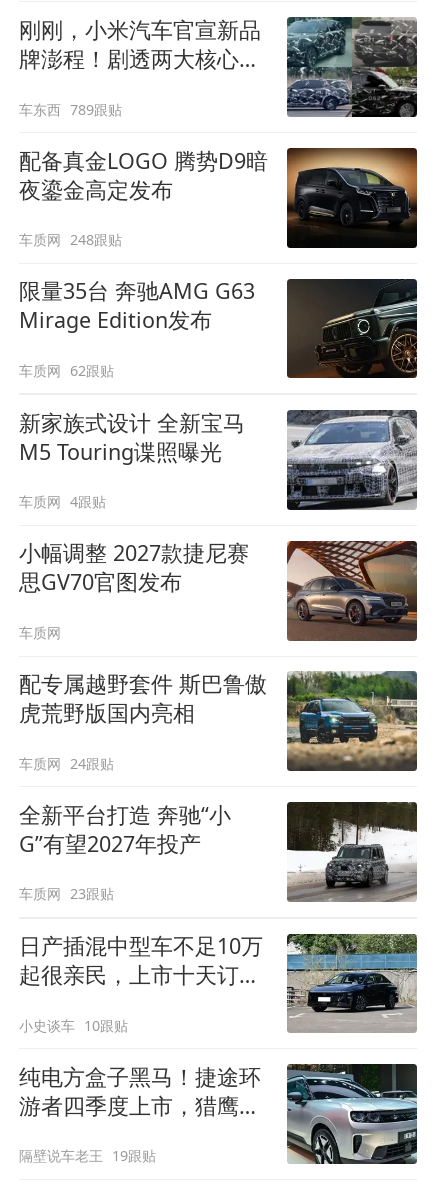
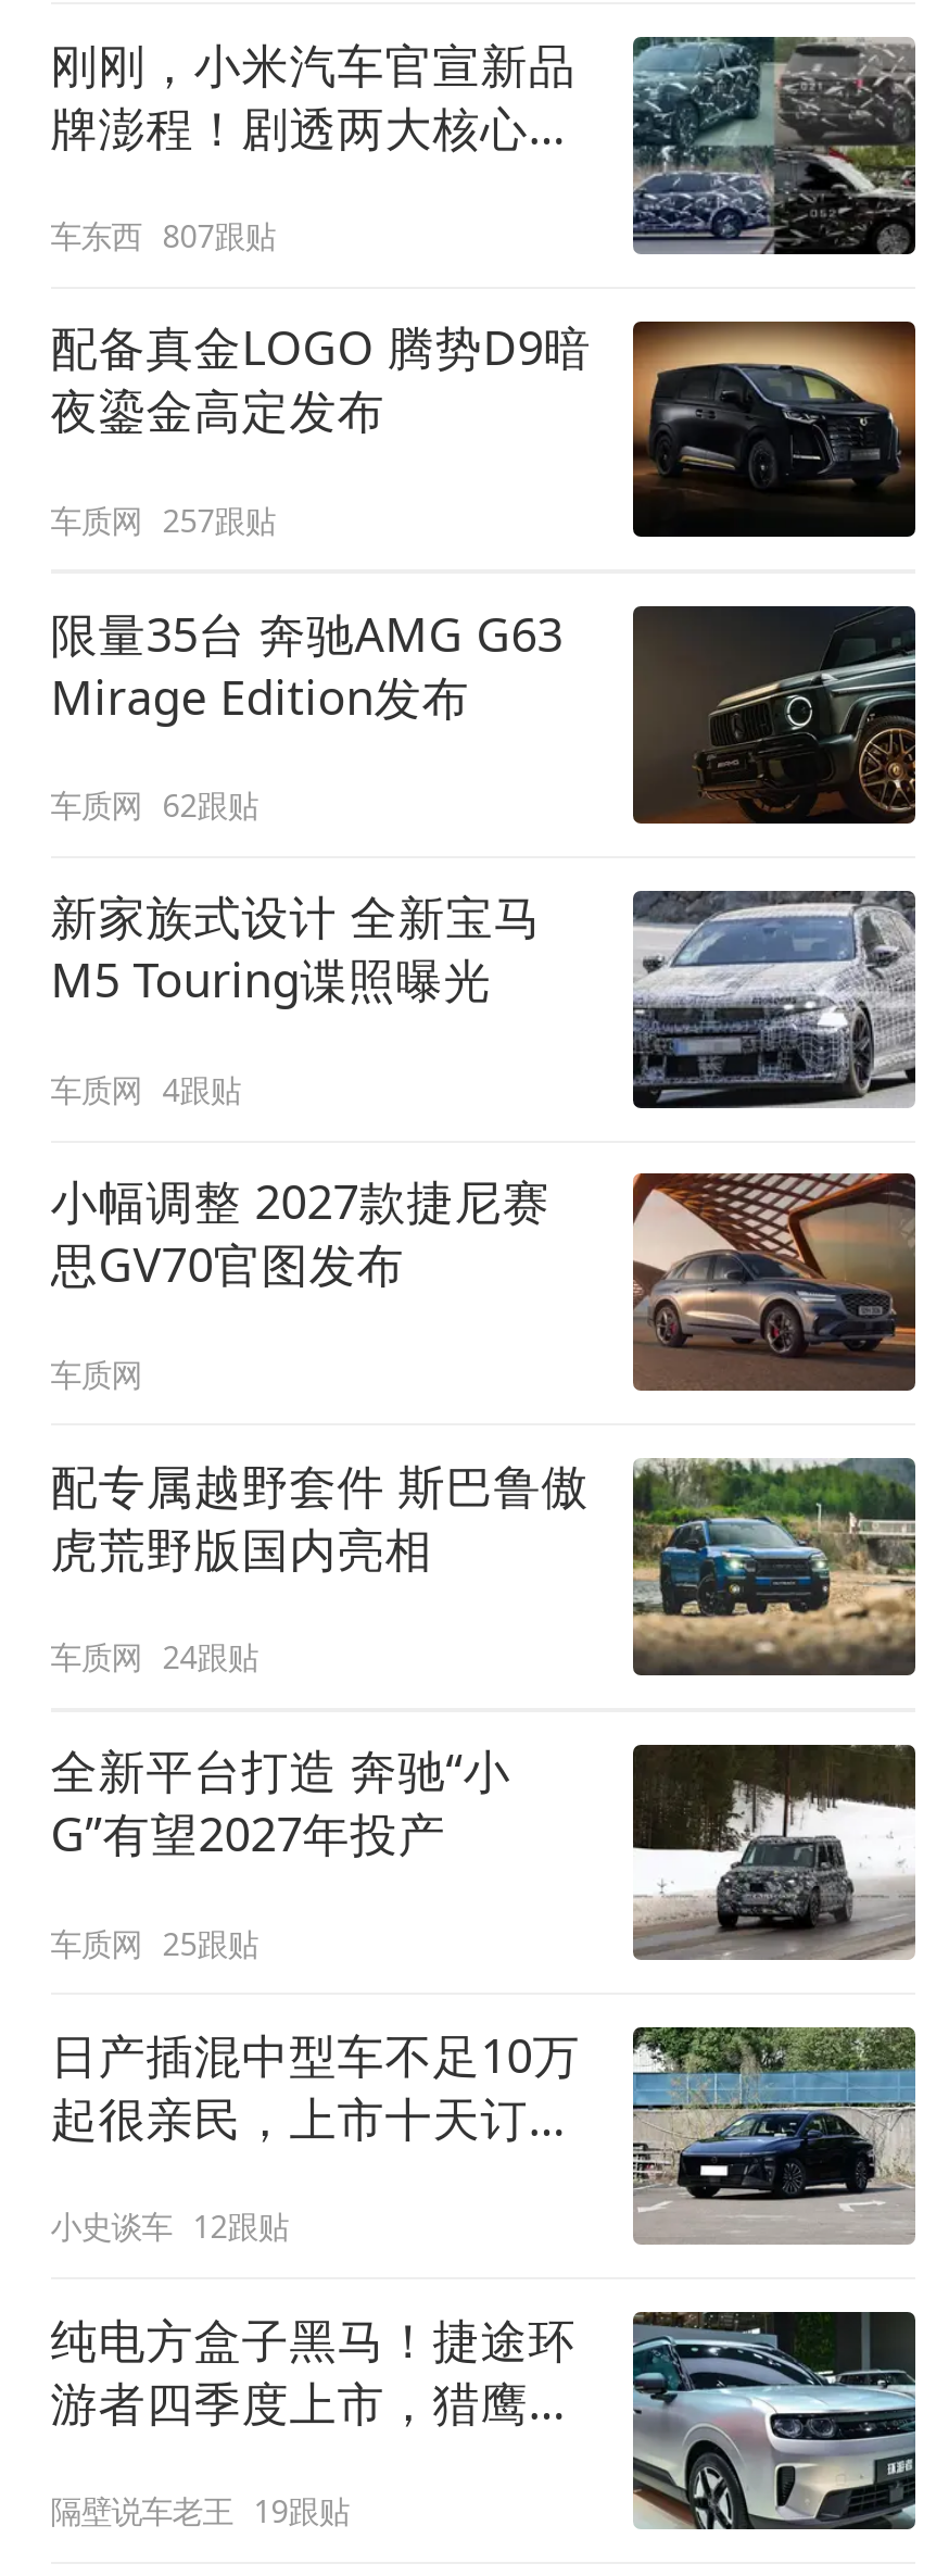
[19,99,122,118] 车东西 789跟贴 -> [50,215,275,256] 车东西 807跟贴
[19,230,122,249] 车质网 248跟贴 -> [50,499,275,540] 车质网 257跟贴
[19,884,114,903] 车质网 23跟贴 -> [50,1922,258,1964] 车质网 25跟贴
[19,1016,128,1035] 小史谈车 10跟贴 -> [50,2206,288,2247] 小史谈车 12跟贴

